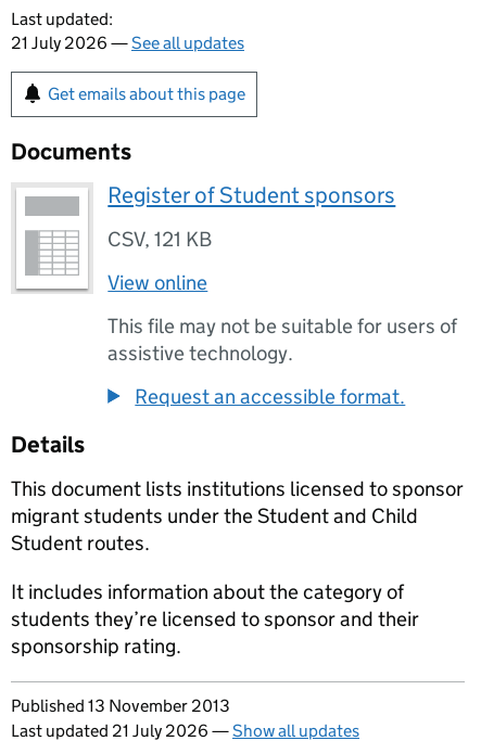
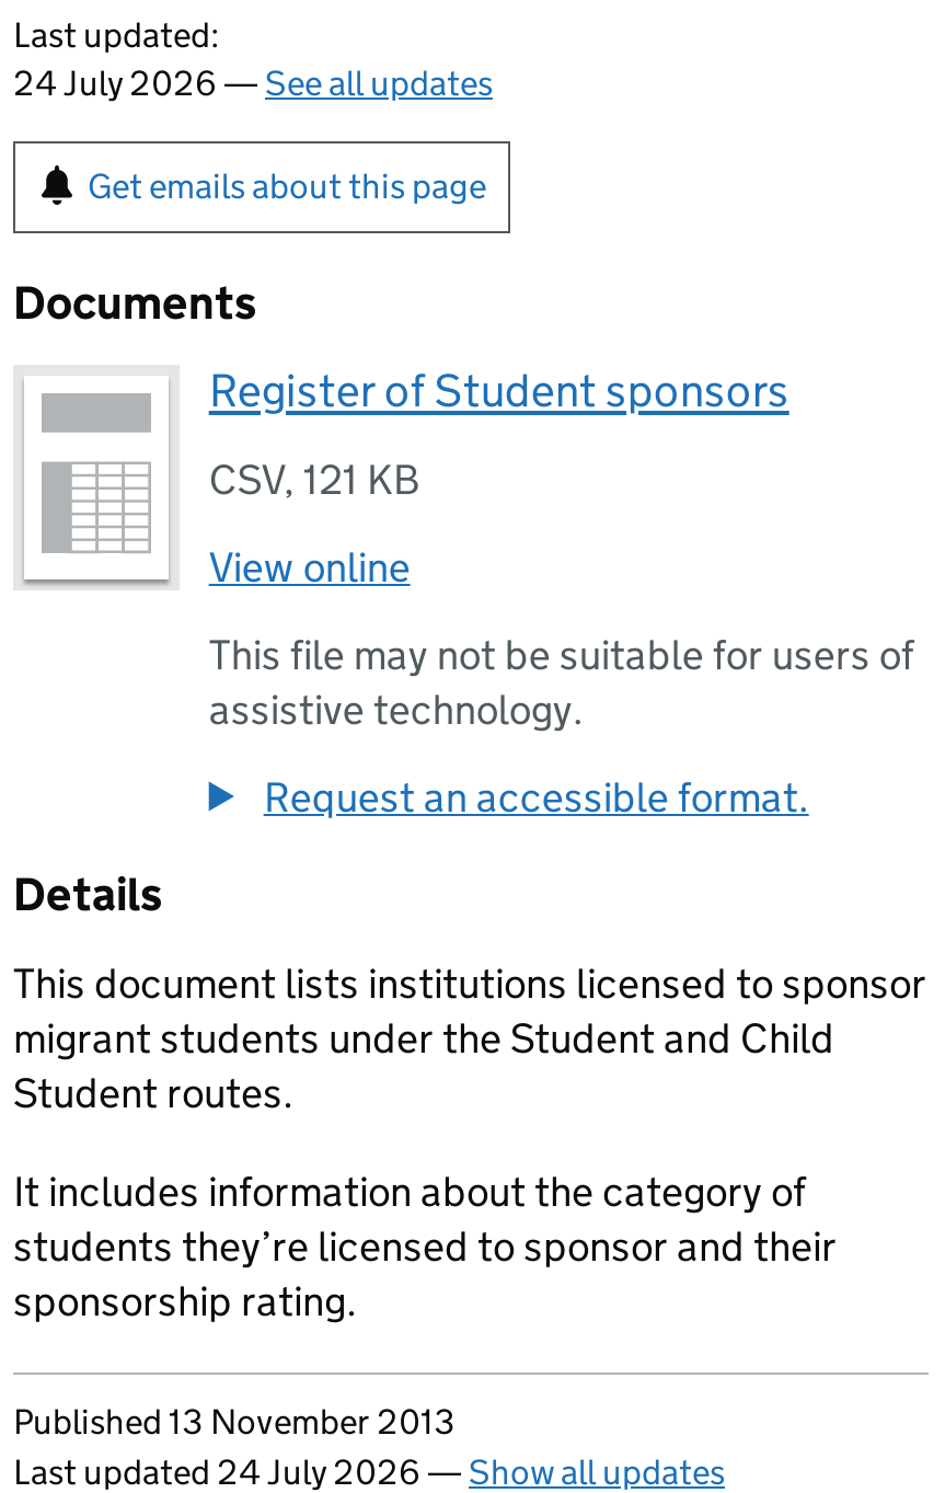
[11,33,244,53] 21 July 2026 — See all updates -> [13,62,493,104] 24 July 2026 — See all updates
[11,720,359,741] Last updated 21 July 2026 — Show all updates -> [13,1451,725,1493] Last updated 24 July 2026 — Show all updates

